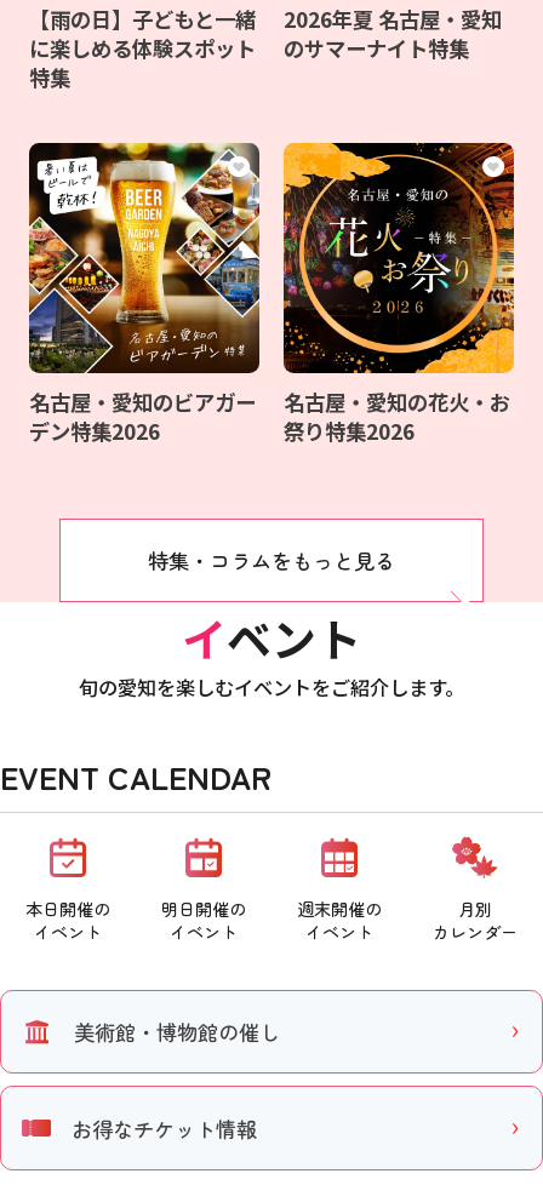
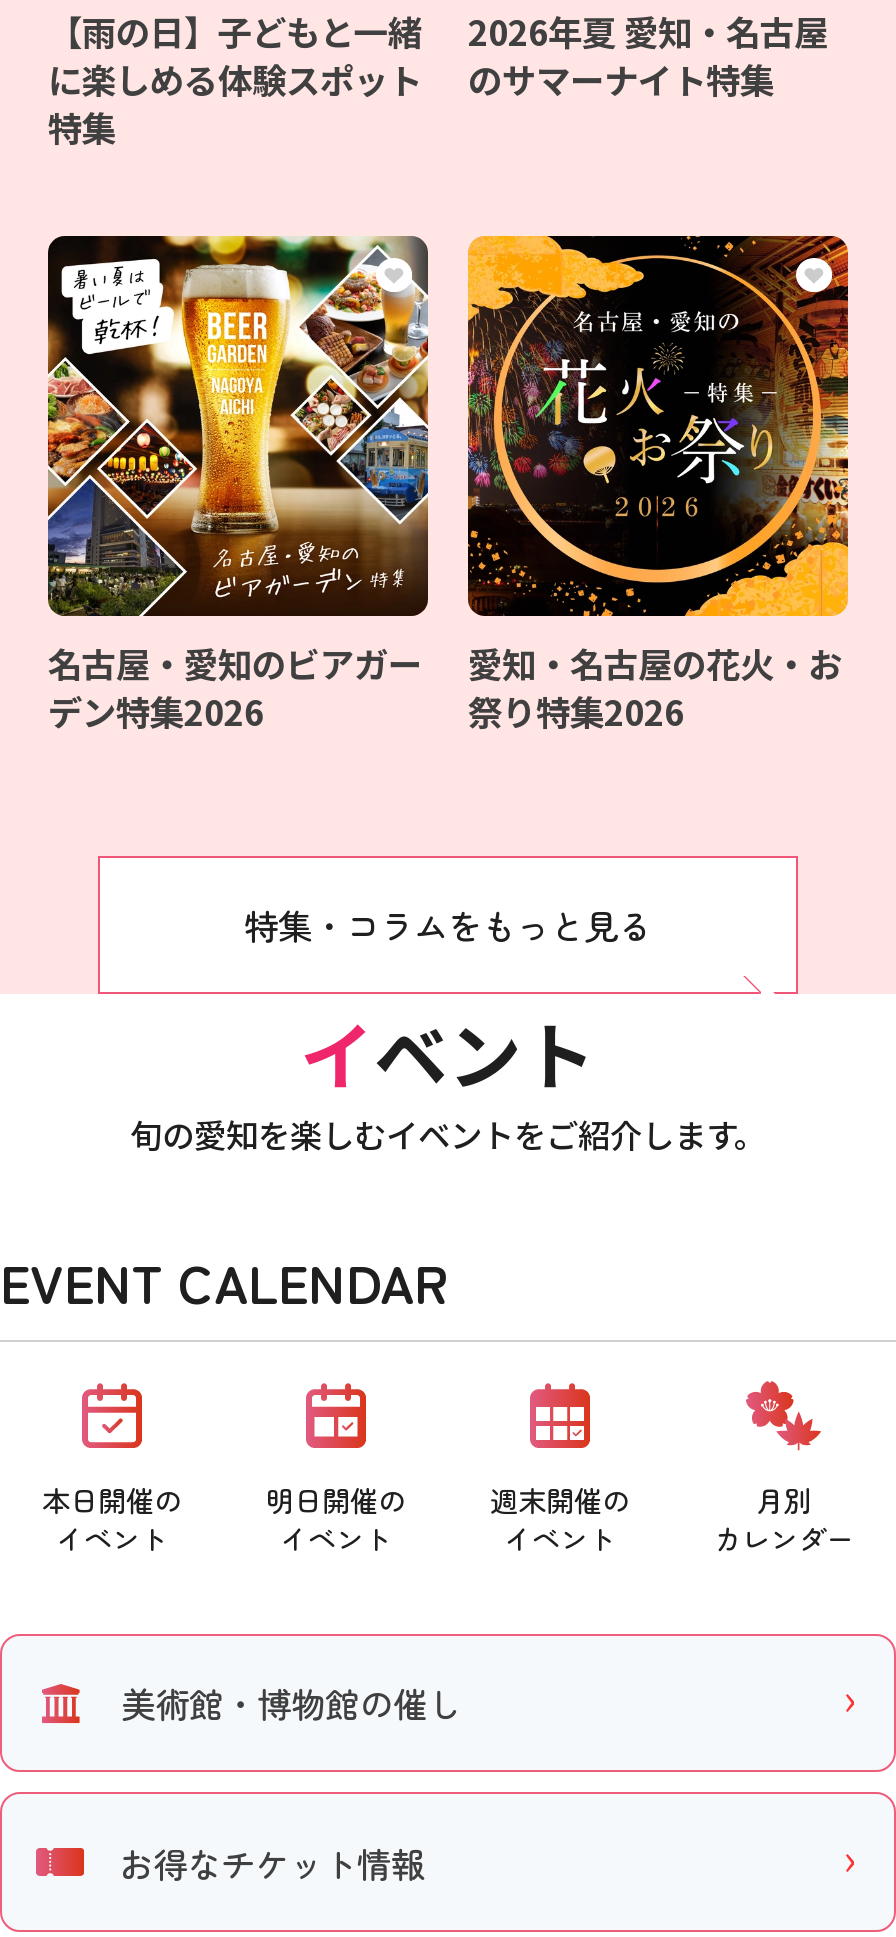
[284,4,502,34] 2026年夏 名古屋・愛知 -> [468,6,828,56] 2026年夏 愛知・名古屋
[284,387,510,417] 名古屋・愛知の花火・お -> [468,638,842,688] 愛知・名古屋の花火・お

